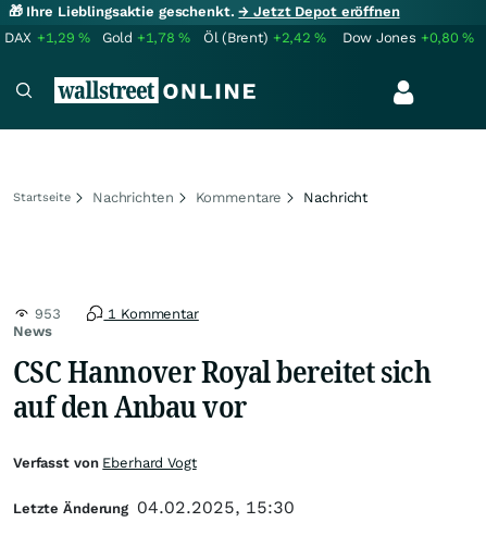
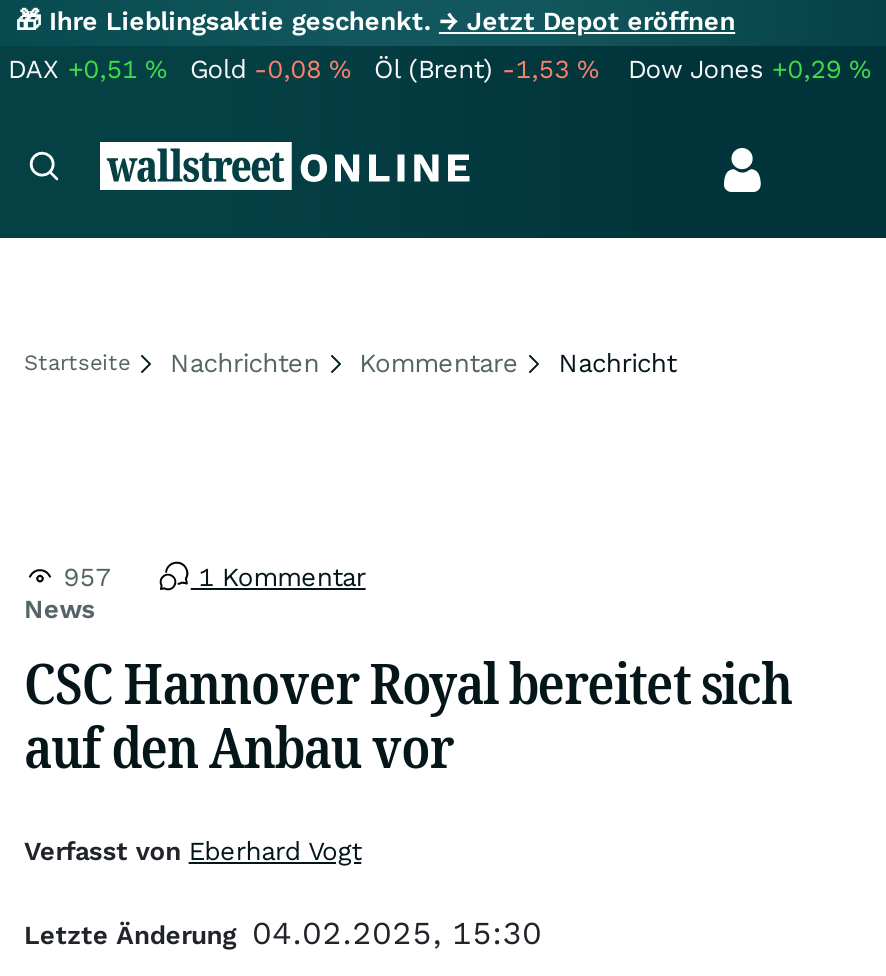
[4,29,90,46] DAX +1,29% -> [8,54,166,84] DAX +0,51%
[102,29,190,46] Gold +1,78% -> [190,54,350,84] Gold -0,08%
[203,29,326,46] Öl (Brent) +2,42% -> [374,54,598,84] Öl (Brent) -1,53%
[342,29,474,46] Dow Jones +0,80% -> [628,54,870,84] Dow Jones +0,29%
[30,306,65,322] 953 -> [56,562,119,592] 957

